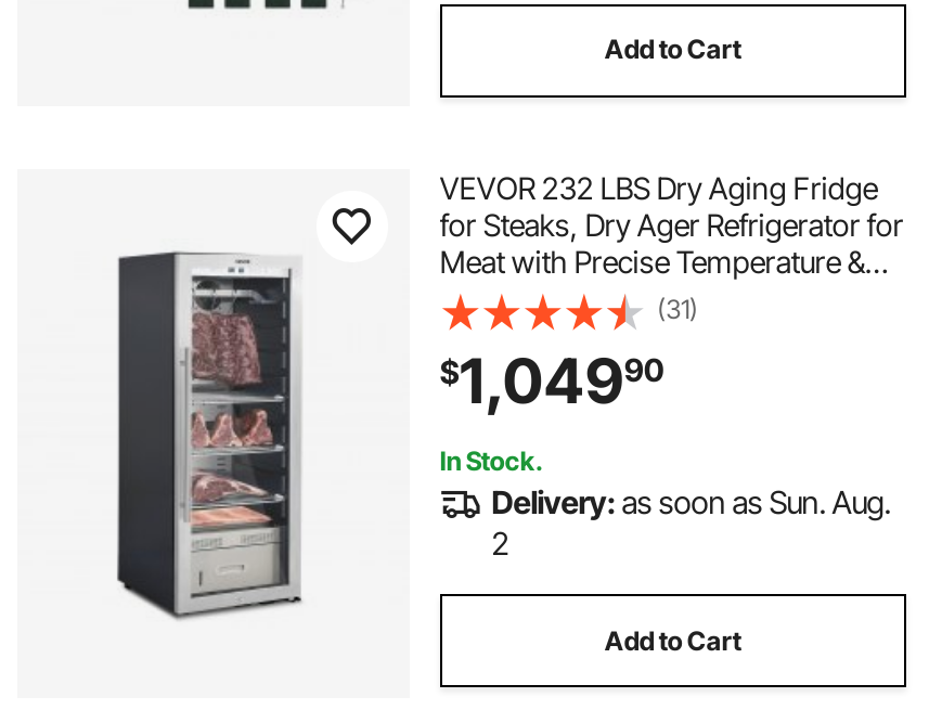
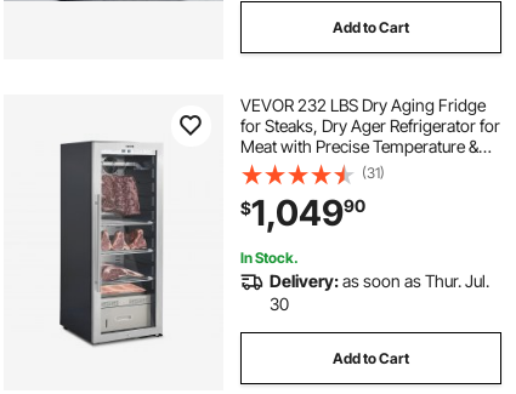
[491,483,890,520] Delivery: as soon as Sun. Aug. -> [269,270,489,291] Delivery: as soon as Thur. Jul.
[491,524,509,561] 2 -> [269,293,289,314] 30

